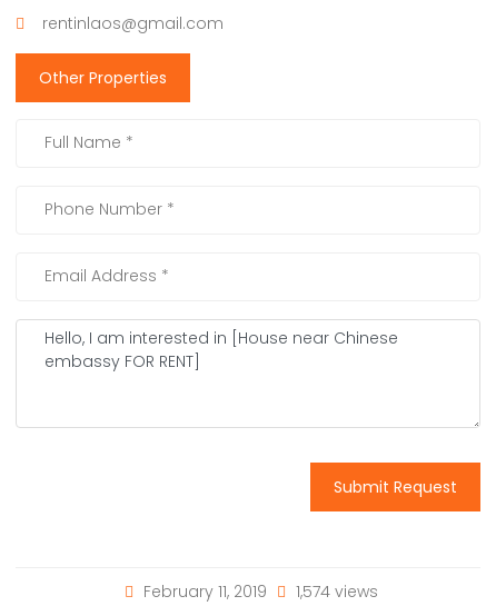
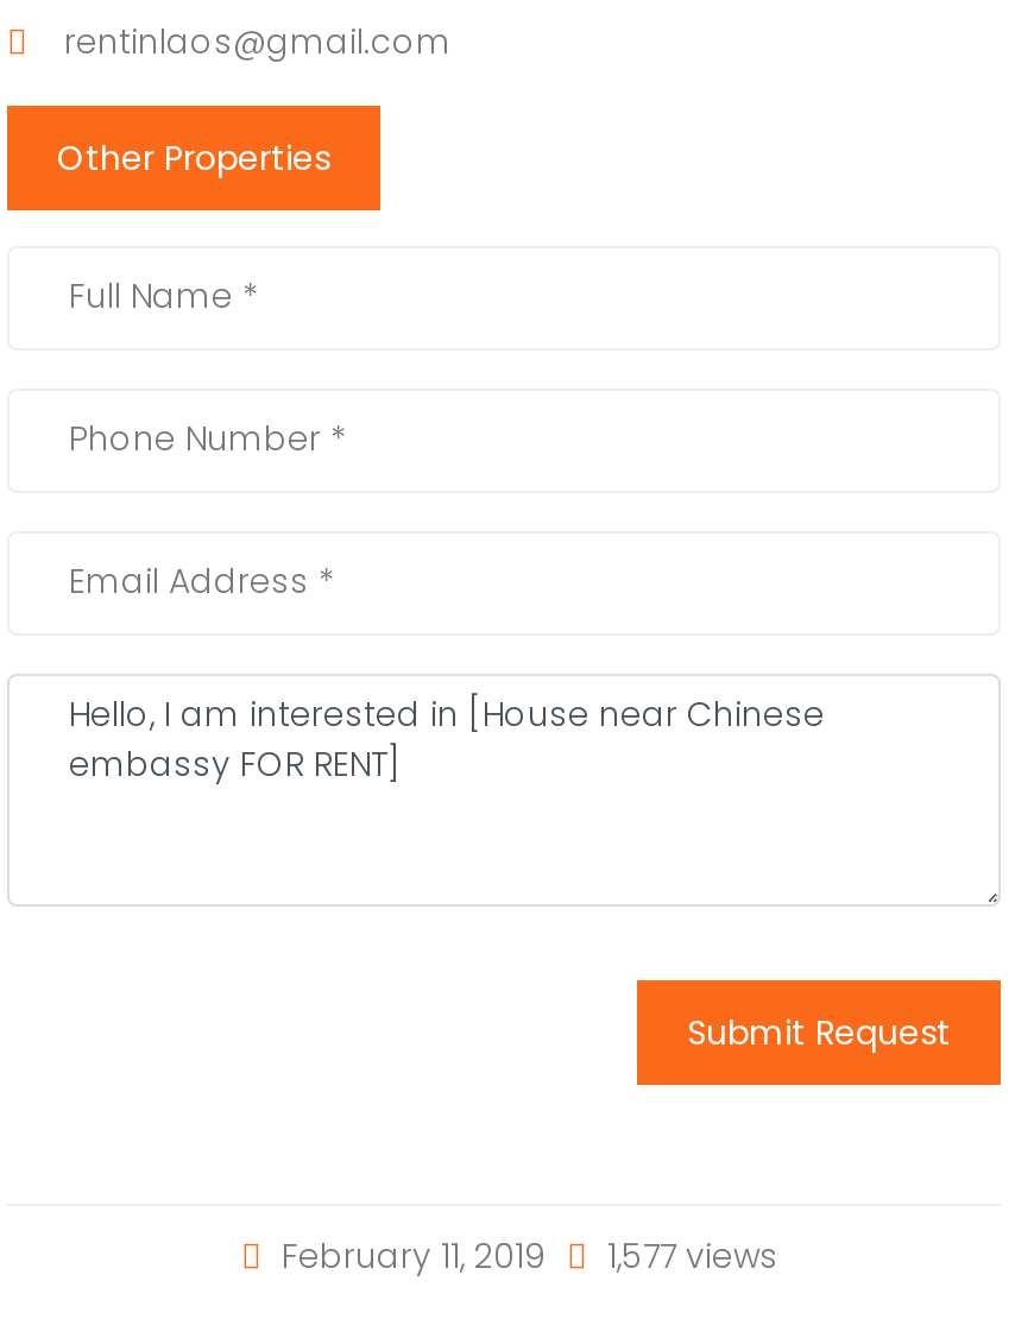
[291,580,378,602] 1,574 views -> [598,1232,778,1279] 1,577 views

